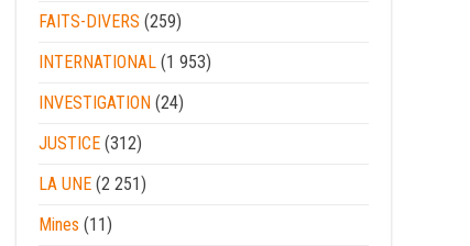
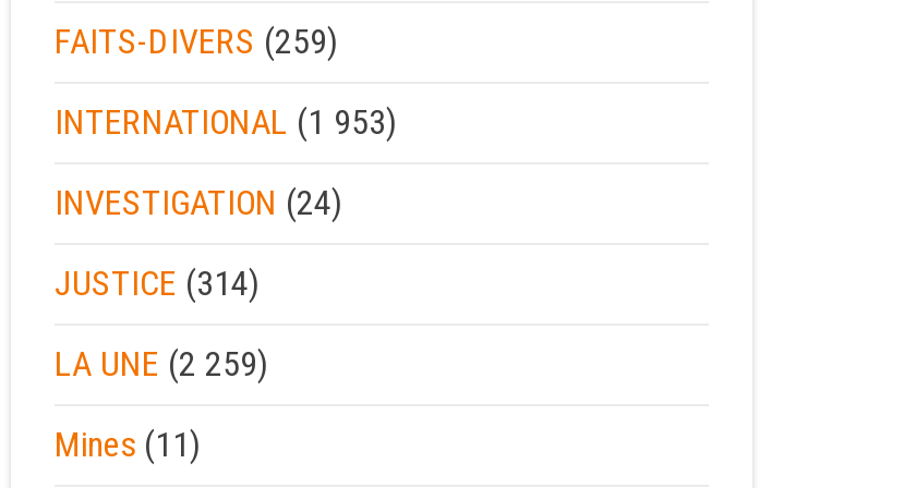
[39,133,142,154] JUSTICE (312) -> [55,263,260,305] JUSTICE (314)
[39,173,146,194] LA UNE (2 251) -> [55,344,268,385] LA UNE (2 259)

